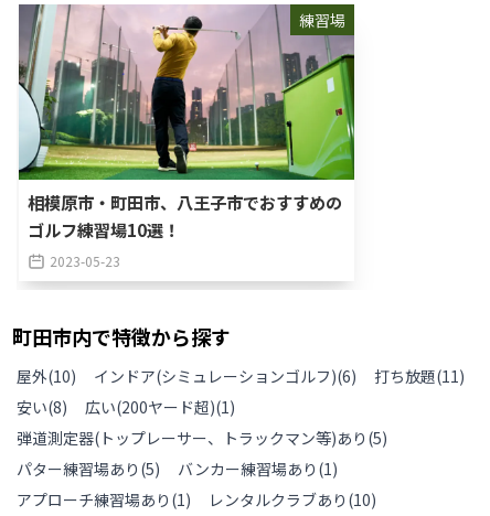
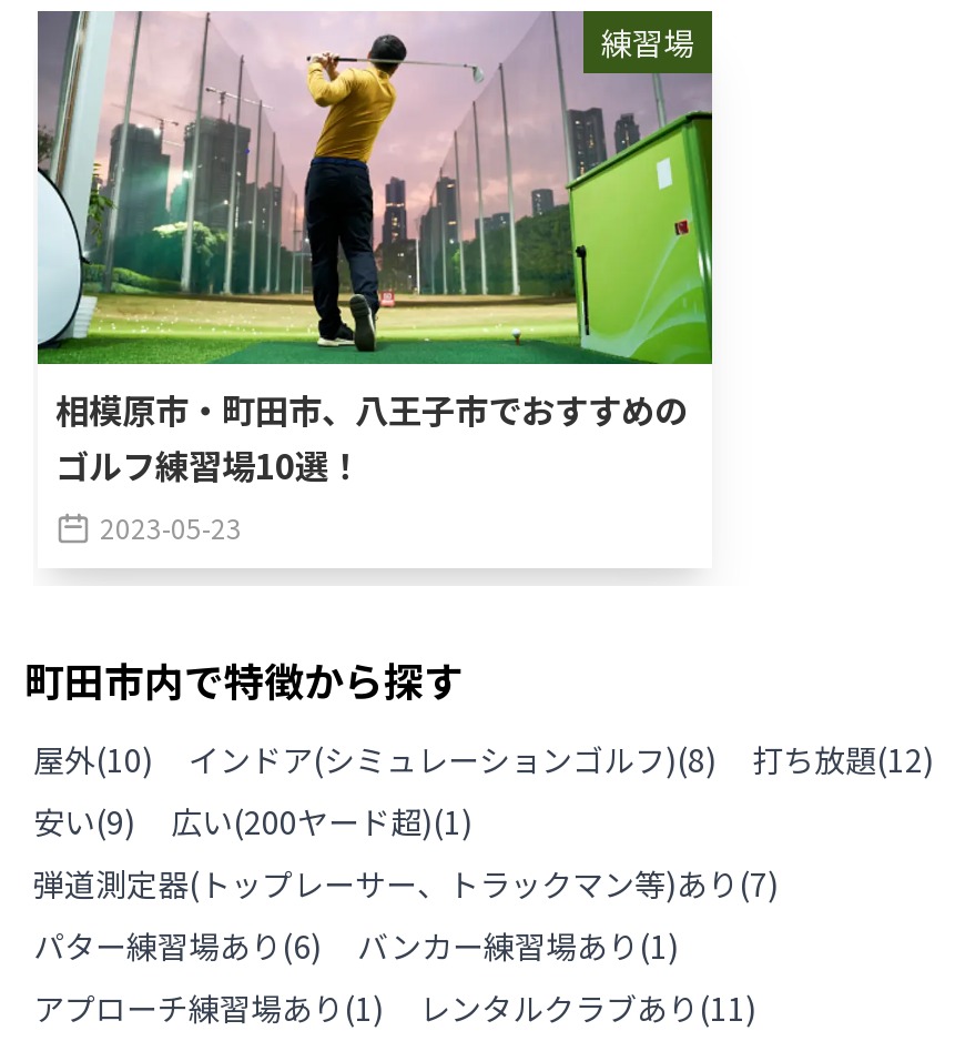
[94,365,356,388] インドア(シミュレーションゴルフ)(6) -> [189,738,717,782] インドア(シミュレーションゴルフ)(8)
[374,365,465,388] 打ち放題(11) -> [752,738,934,782] 打ち放題(12)
[17,396,235,418] 安い(8) 広い(200ヤード超)(1) -> [33,800,473,845] 安い(9) 広い(200ヤード超)(1)
[17,427,387,449] 弾道測定器(トップレーサー、トラックマン等)あり(5) -> [33,862,779,907] 弾道測定器(トップレーサー、トラックマン等)あり(7)
[17,458,160,480] パター練習場あり(5) -> [33,924,322,969] パター練習場あり(6)
[209,489,376,511] レンタルクラブあり(10) -> [419,987,756,1031] レンタルクラブあり(11)

